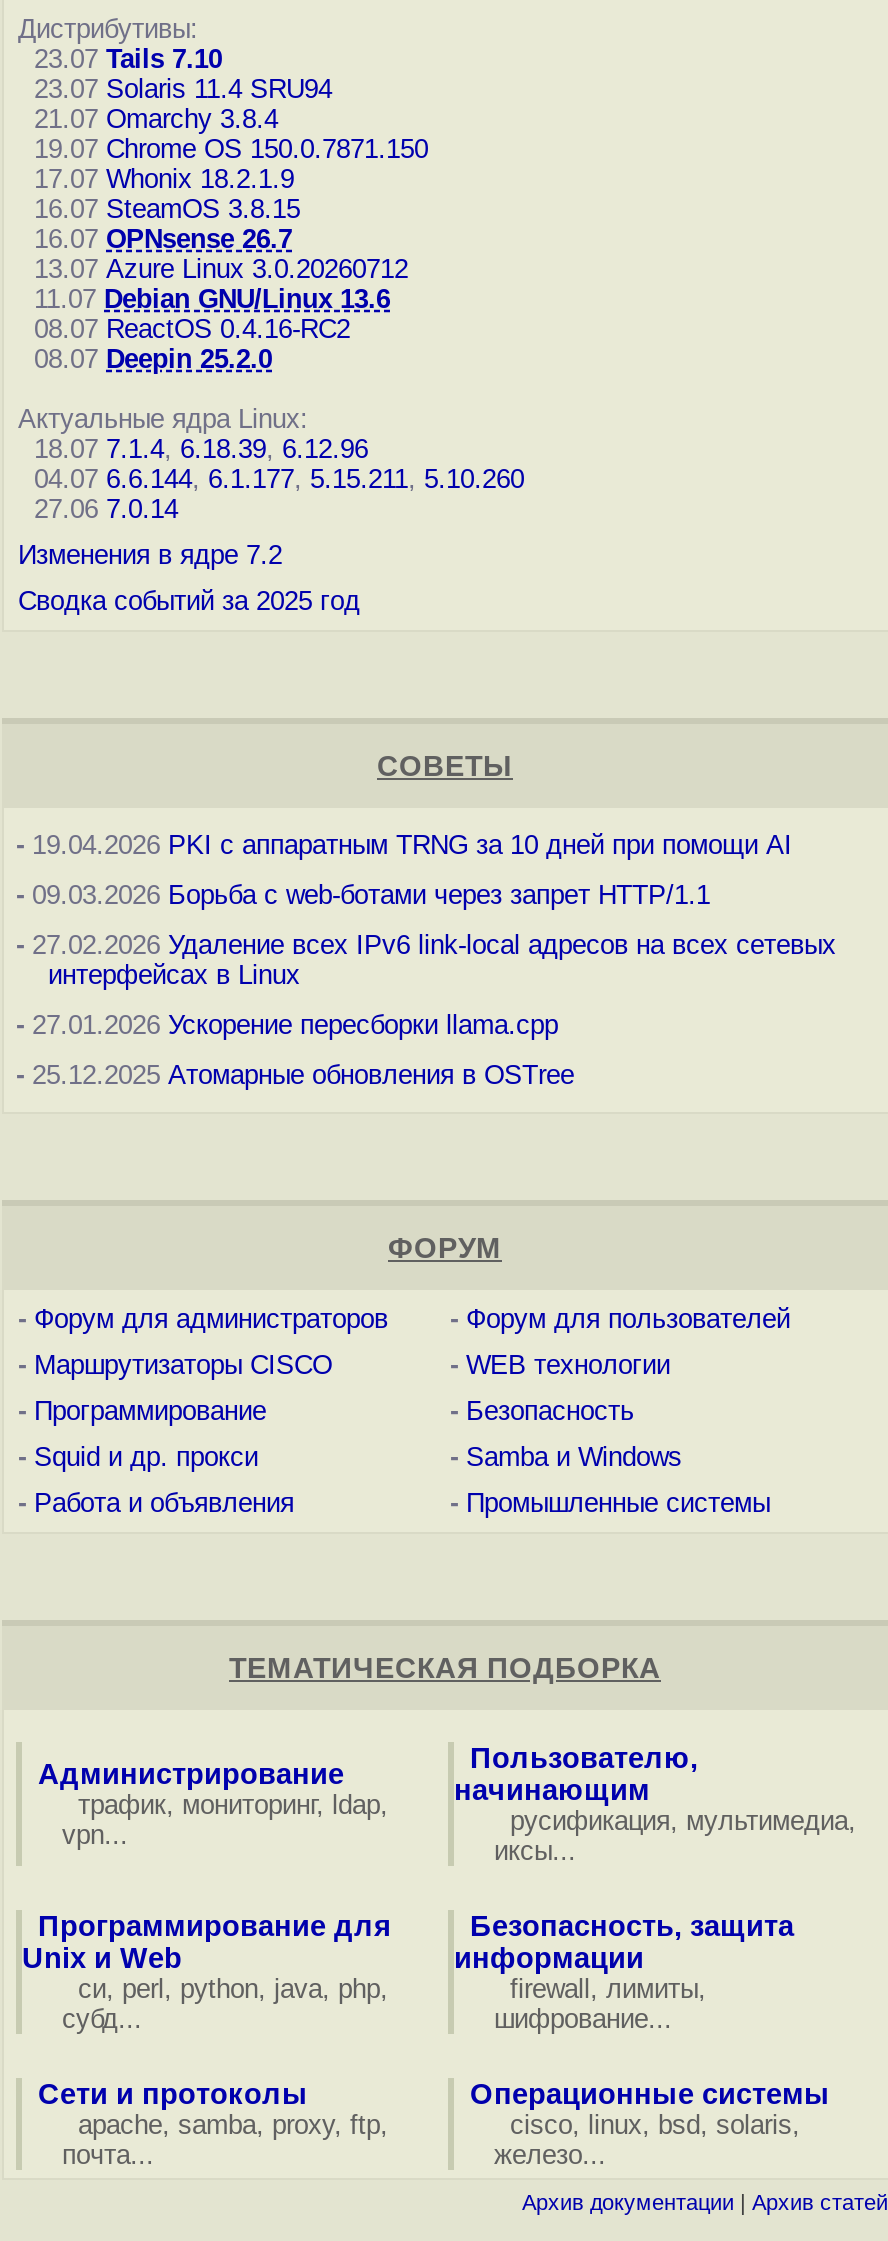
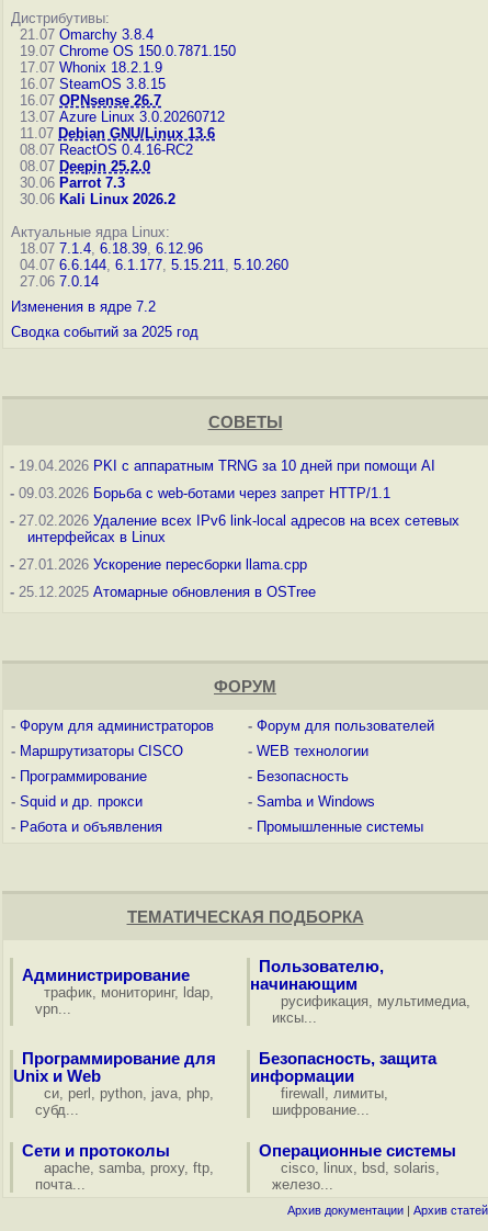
[18,44,332,104] 23.07 Tails 7.10 | 23.07 Solaris 11.4 SRU94 -> none
moved [18,104,428,374] -> [11,26,236,174]: 21.07 Omarchy 3.8.4 | 19.07 Chrome OS 150.0.7871.150 | 17.07 Whonix 18.2.1.9 | ... | 08.07 ReactOS 0.4.16-RC2 | 08.07 Deepin 25.2.0
none -> [11,174,175,207] 30.06 Parrot 7.3 | 30.06 Kali Linux 2026.2

